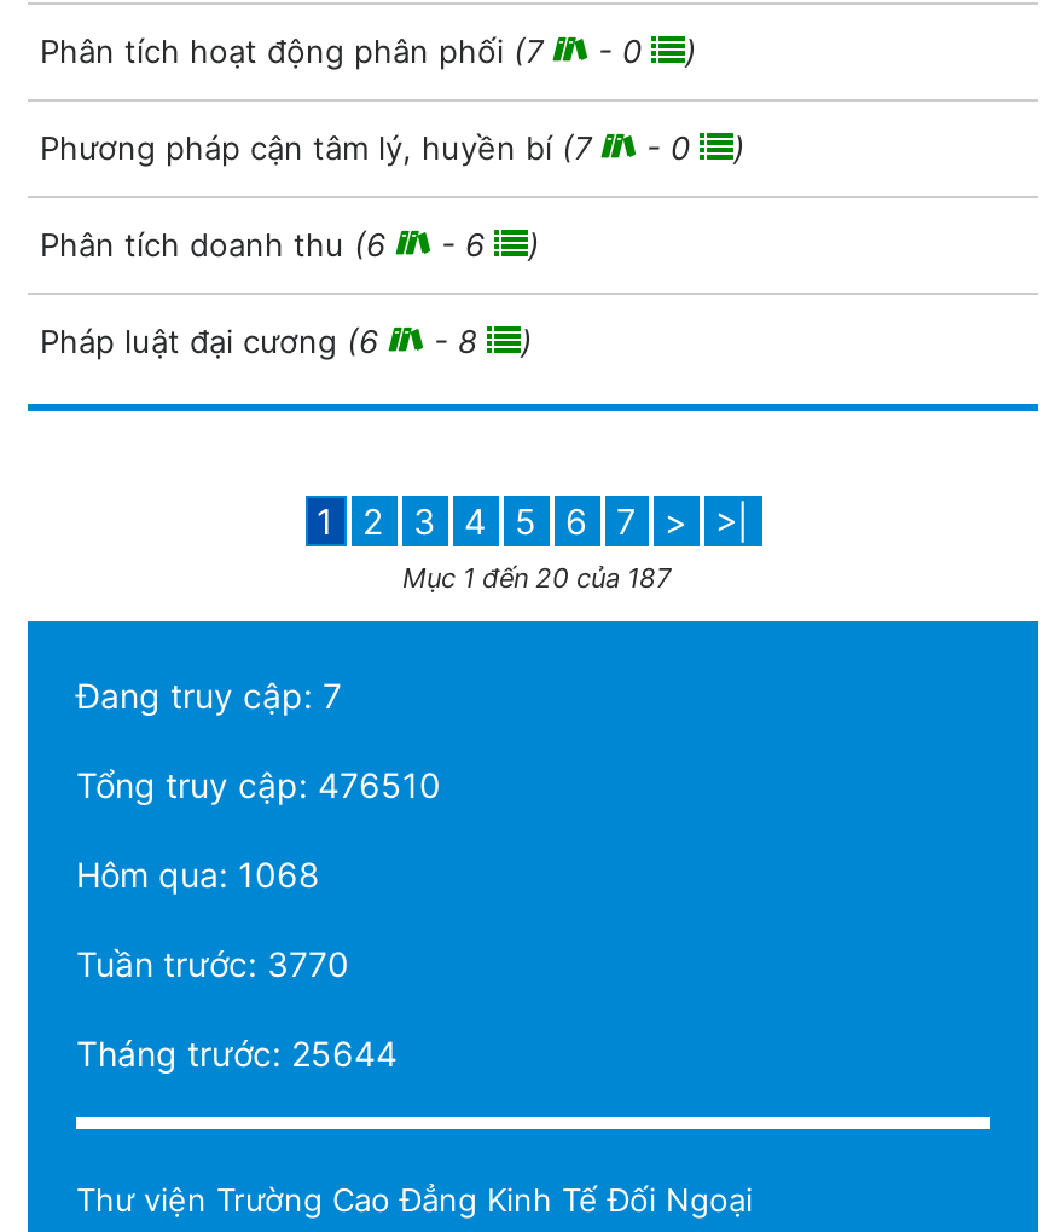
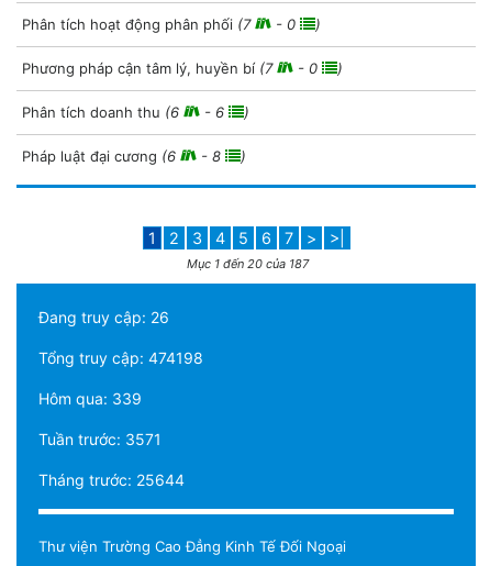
[76,675,342,716] Đang truy cập: 7 -> [38,308,169,326] Đang truy cập: 26
[76,764,441,805] Tổng truy cập: 476510 -> [38,348,203,367] Tổng truy cập: 474198
[76,854,320,895] Hôm qua: 1068 -> [38,389,142,408] Hôm qua: 339
[76,943,349,984] Tuần trước: 3770 -> [38,430,162,448] Tuần trước: 3571

